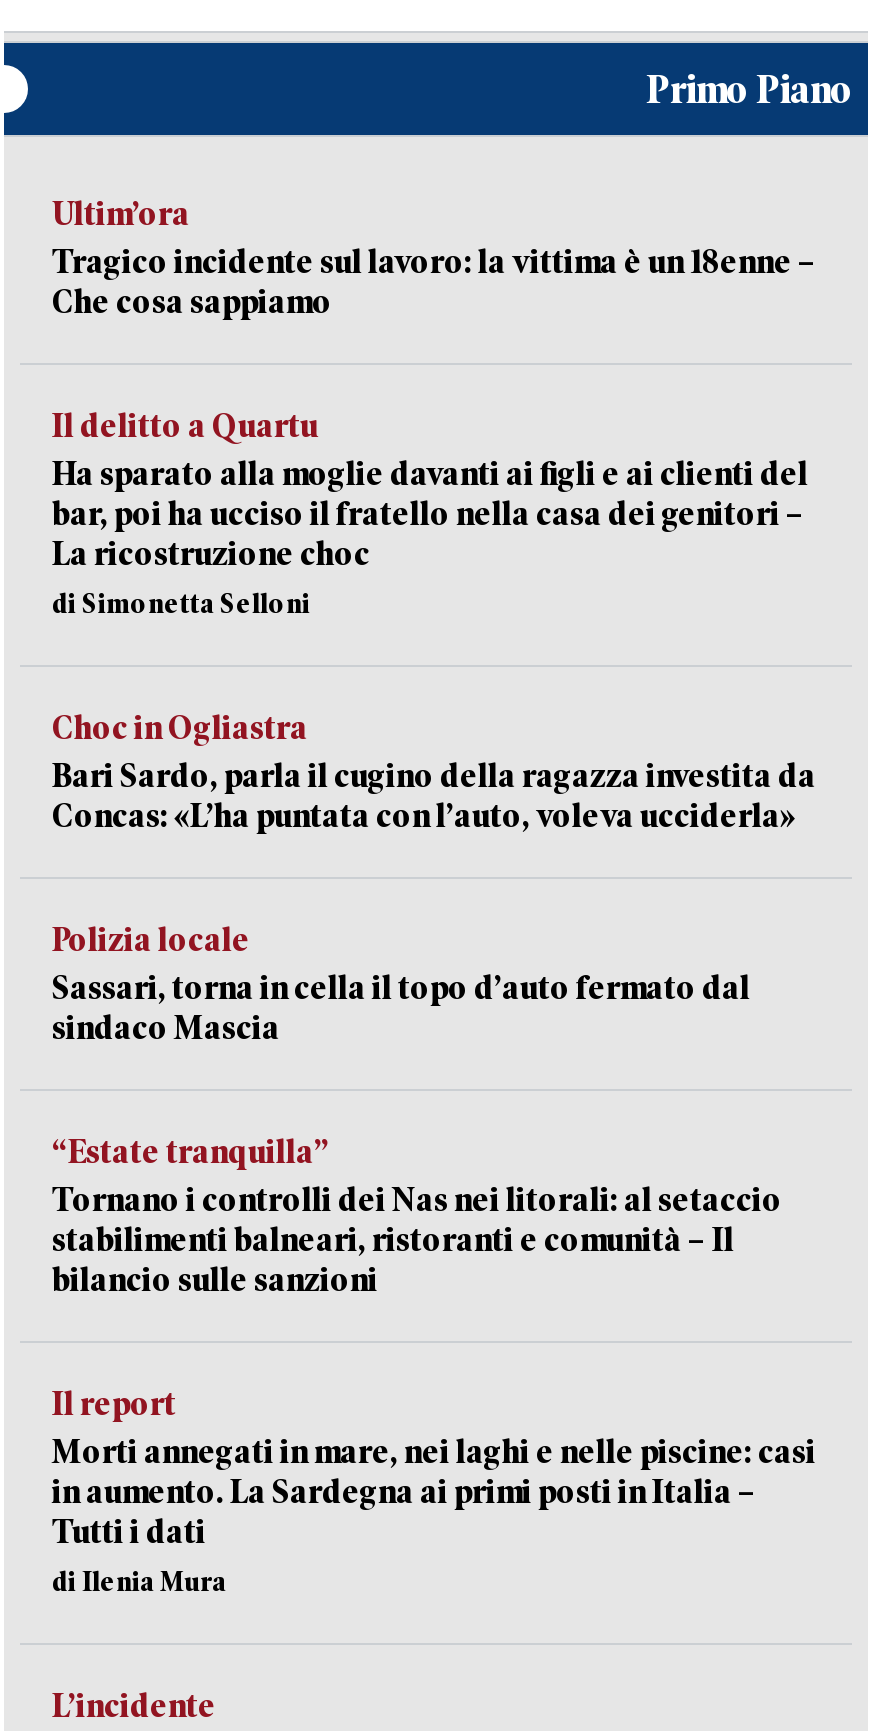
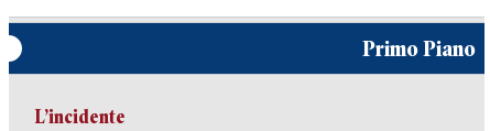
[52,195,816,1597] Ultim’ora | Tragico incidente sul lavoro: la vittima è un 18enne – | Che cosa sappiamo | Il delitto a Quartu | Ha sparato alla moglie davanti ai figli e ai clienti del | bar, poi ha ucciso il fratello nella casa dei genitori – | La ricostruzione choc | di Simonetta Selloni | Choc in Ogliastra | Bari Sardo, parla il cugino della ragazza investita da | Concas: «L’ha puntata con l’auto, voleva ucciderla» | Polizia locale | Sassari, torna in cella il topo d’auto fermato dal | sindaco Mascia | “Estate tranquilla” | Tornano i controlli dei Nas nei litorali: al setaccio | stabilimenti balneari, ristoranti e comunità – Il | bilancio sulle sanzioni | Il report | Morti annegati in mare, nei laghi e nelle piscine: casi | in aumento. La Sardegna ai primi posti in Italia – | Tutti i dati | di Ilenia Mura -> none

